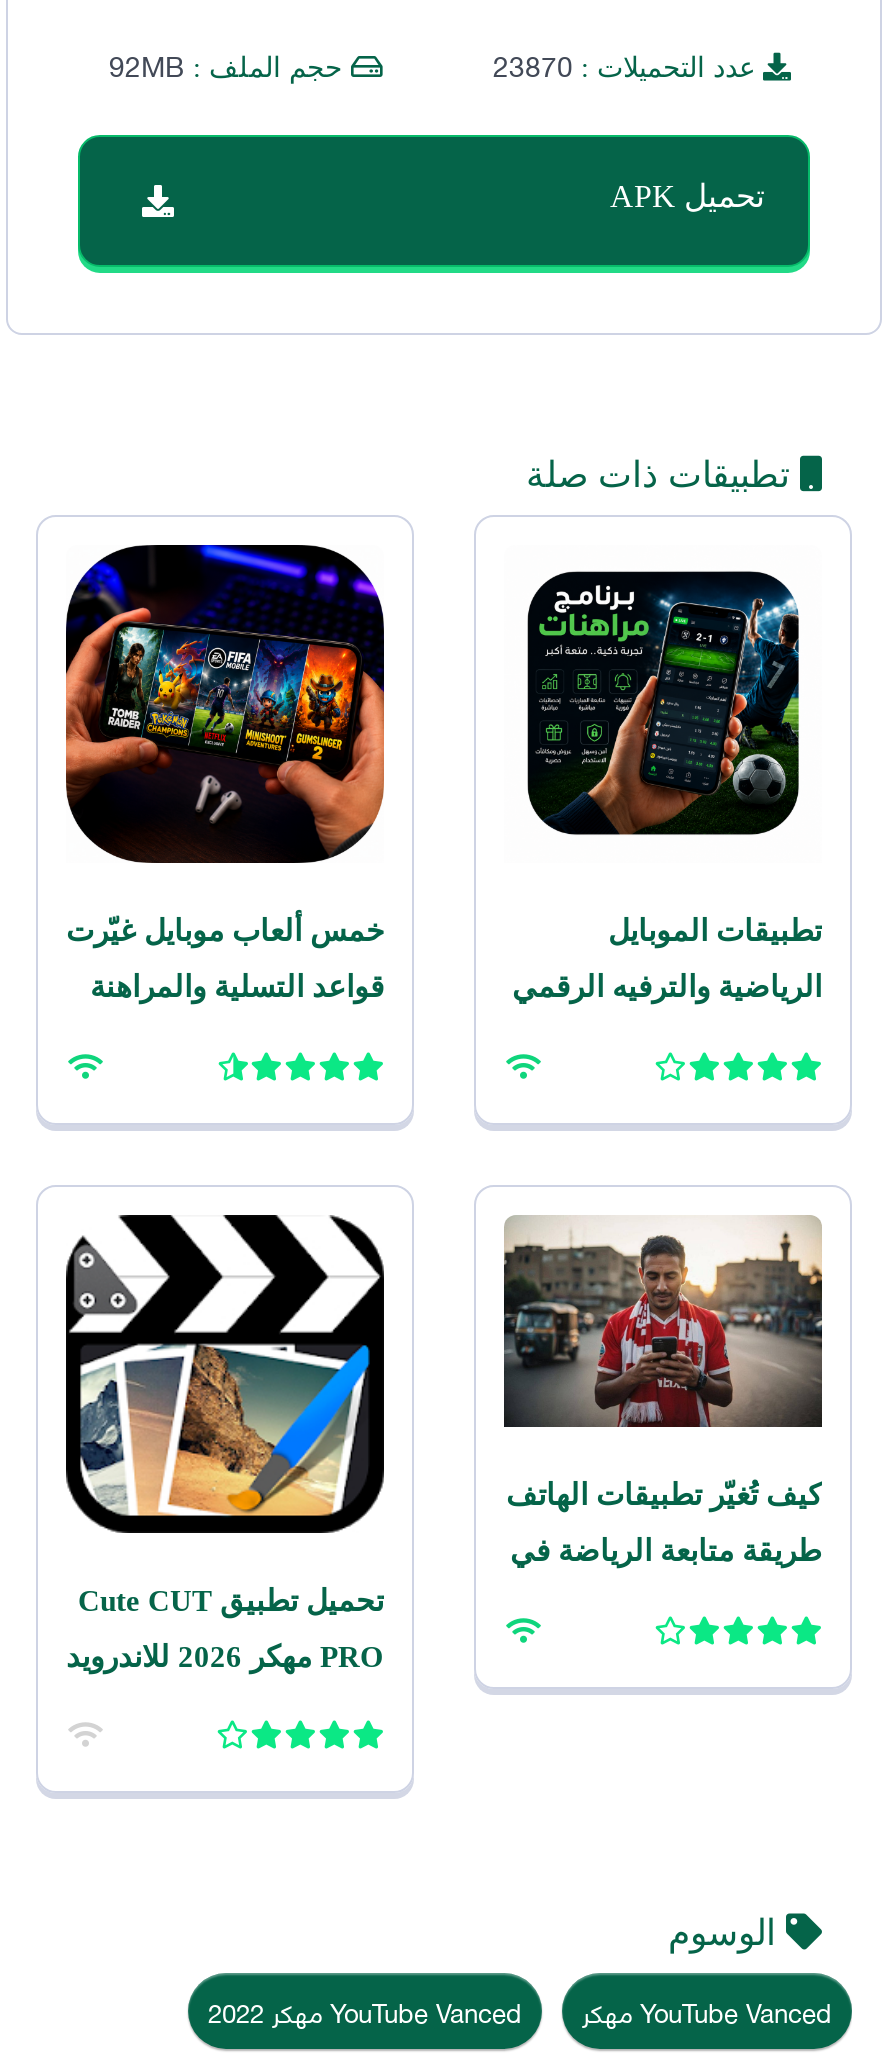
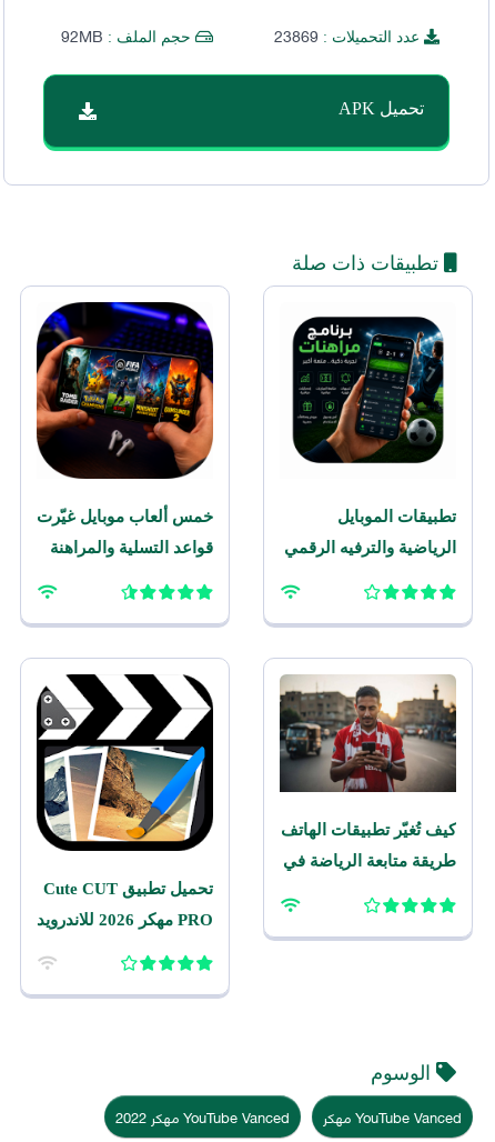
[493,33,763,95] عدد التحميلات : 23870 -> [274,18,423,52] عدد التحميلات : 23869

